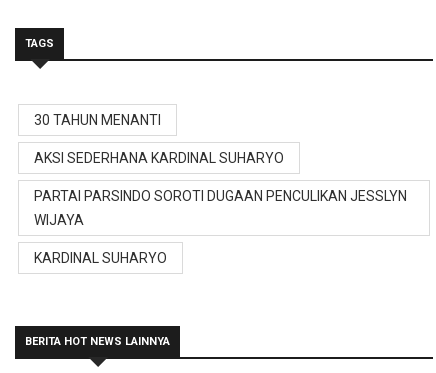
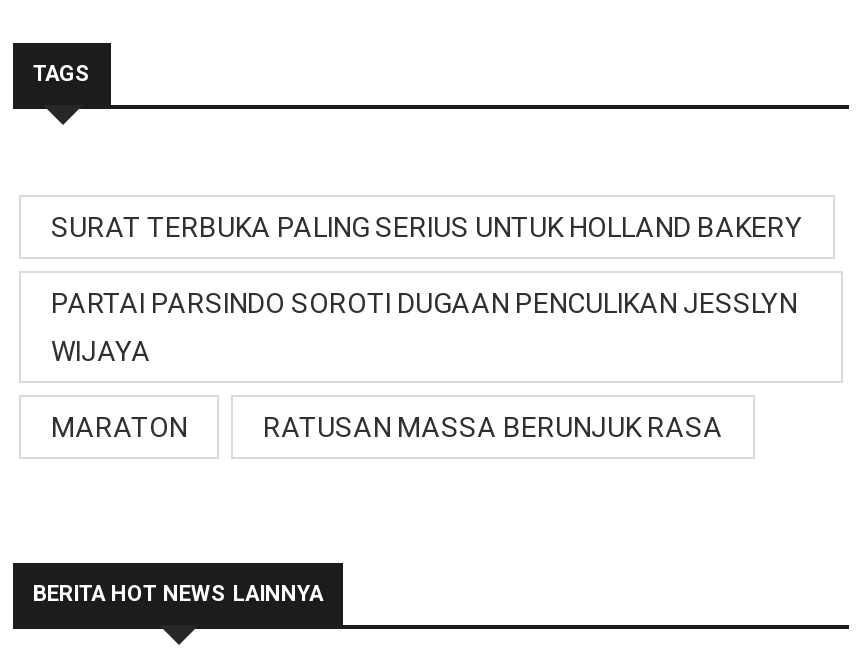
[34,112,284,166] 30 TAHUN MENANTI | AKSI SEDERHANA KARDINAL SUHARYO -> [51,212,803,244] SURAT TERBUKA PALING SERIUS UNTUK HOLLAND BAKERY
[34,250,167,266] KARDINAL SUHARYO -> [51,412,723,444] MARATON | RATUSAN MASSA BERUNJUK RASA

